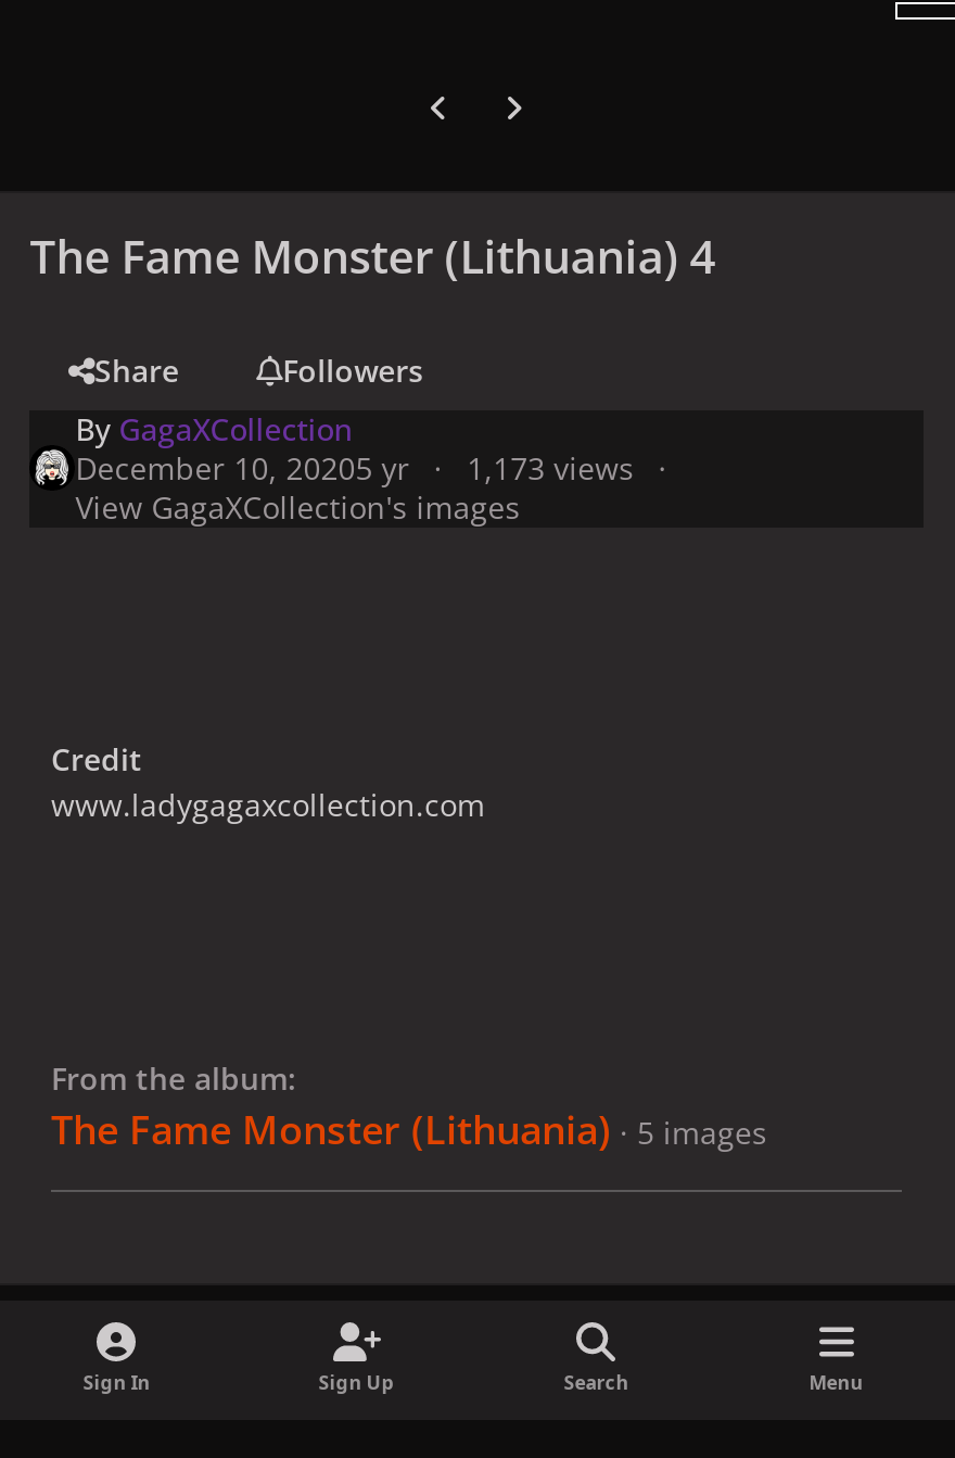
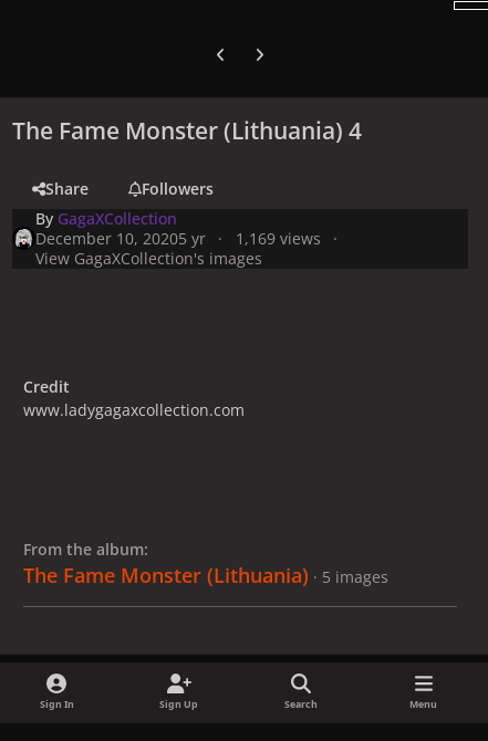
[75,446,634,487] December 10, 20205 yr 1,173 views -> [36,227,320,248] December 10, 20205 yr 1,169 views

